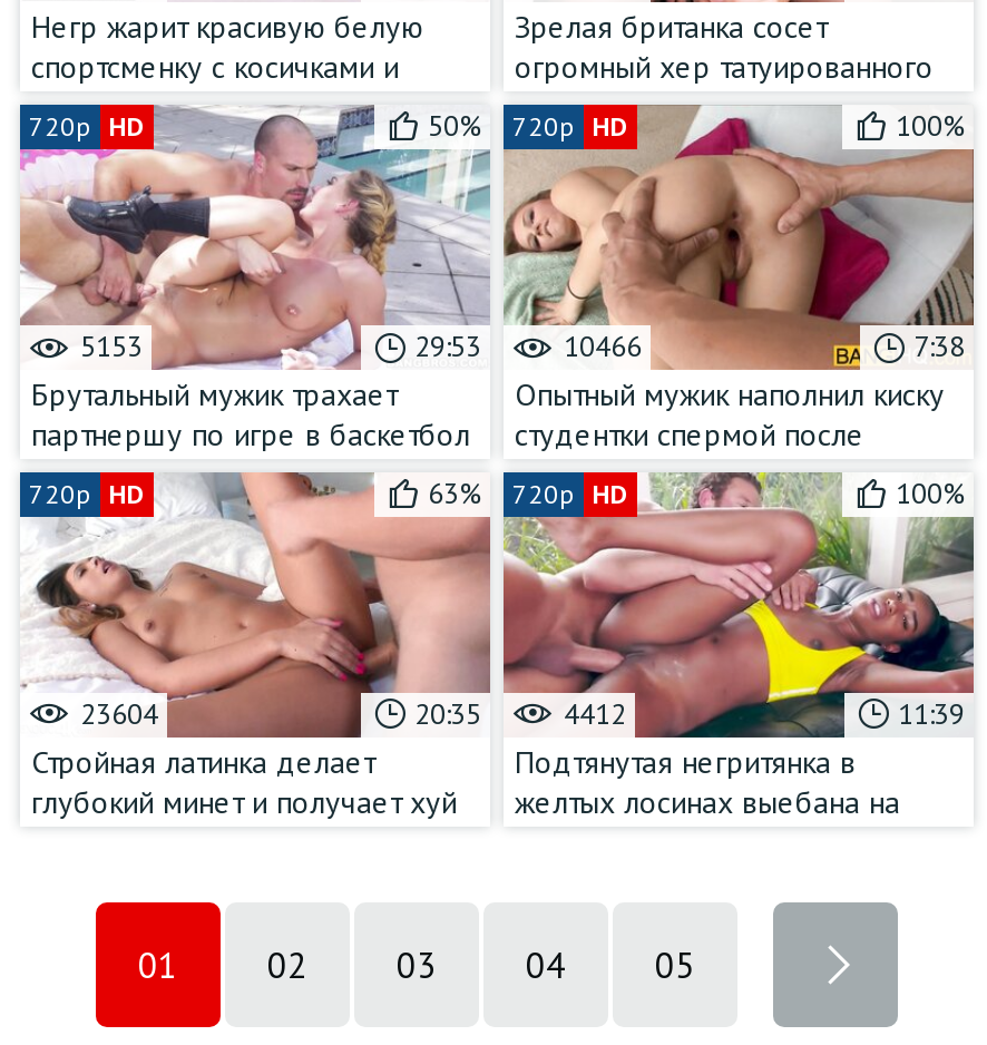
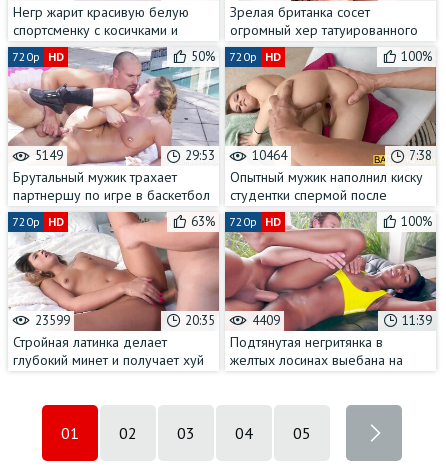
[74,327,143,365] 5153 -> [32,147,63,164] 5149
[414,327,642,365] 29:53 10466 -> [185,147,287,164] 29:53 10464
[74,694,158,732] 23604 -> [32,312,70,329] 23599
[414,694,626,732] 20:35 4412 -> [185,312,280,329] 20:35 4409

